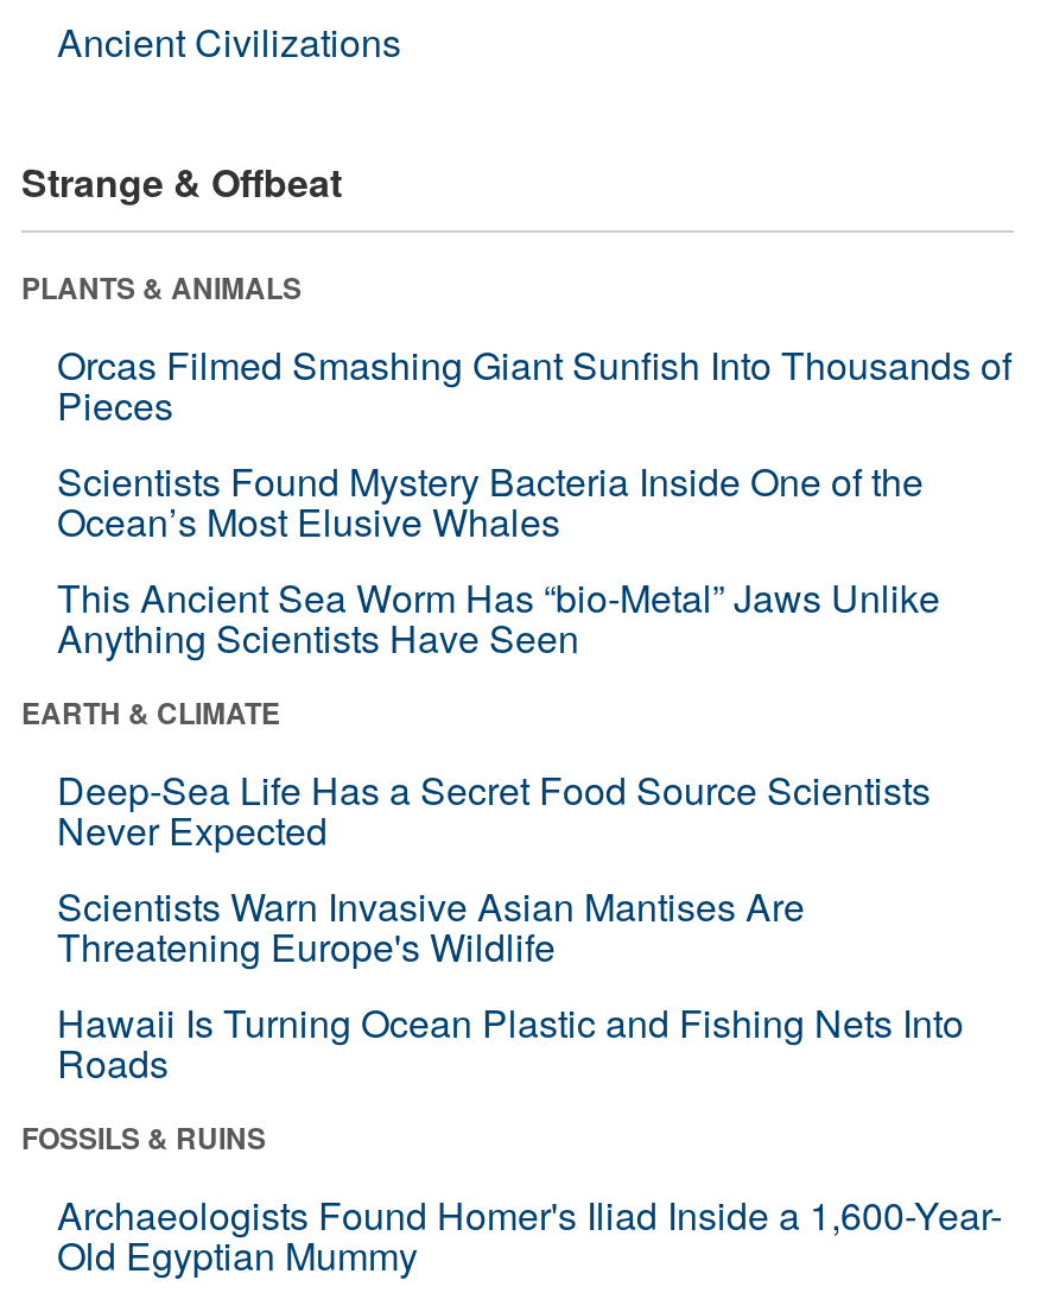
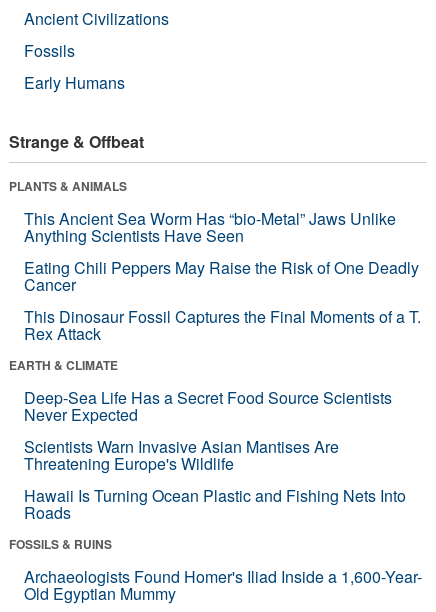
none -> [24,39,125,94] Fossils | Early Humans
[57,337,1011,548] Orcas Filmed Smashing Giant Sunfish Into Thousands of | Pieces | Scientists Found Mystery Bacteria Inside One of the | Ocean’s Most Elusive Whales -> none
moved [57,569,940,664] -> [24,207,396,247]: This Ancient Sea Worm Has “bio-Metal” Jaws Unlike | Anything Scientists Have Seen
none -> [24,256,421,345] Eating Chili Peppers May Raise the Risk of One Deadly | Cancer | This Dinosaur Fossil Captures the Final Moments of a T. | Rex Attack

